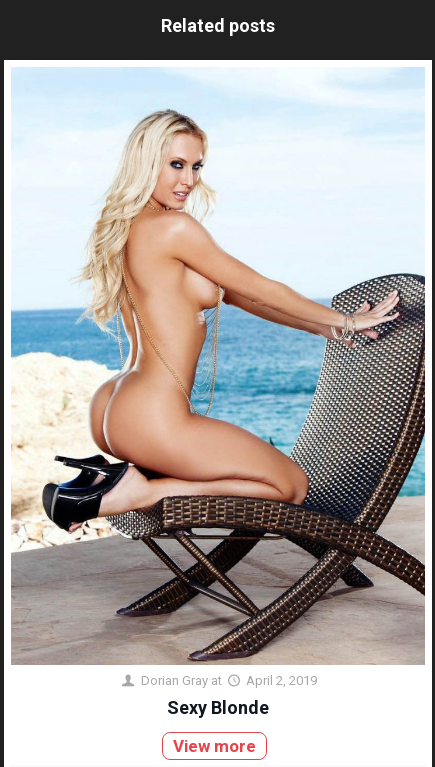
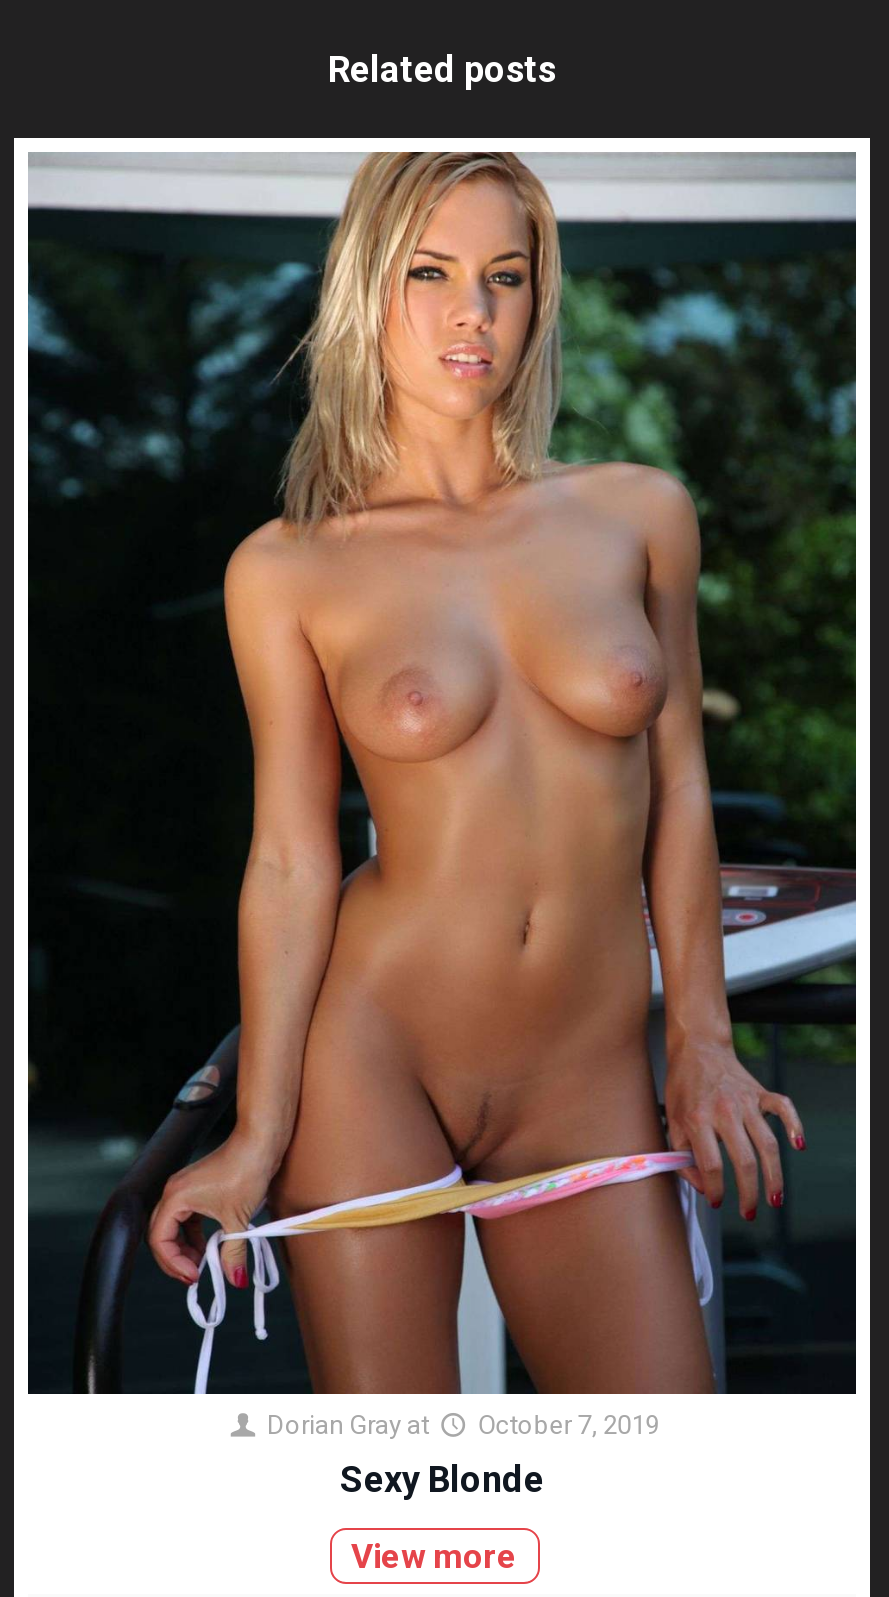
[10,67,426,688] [image] | Dorian Gray at April 2, 2019 -> [26,150,858,1440] [image] | Dorian Gray at October 7, 2019

